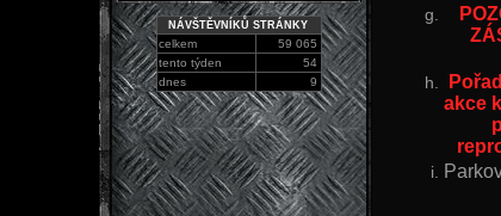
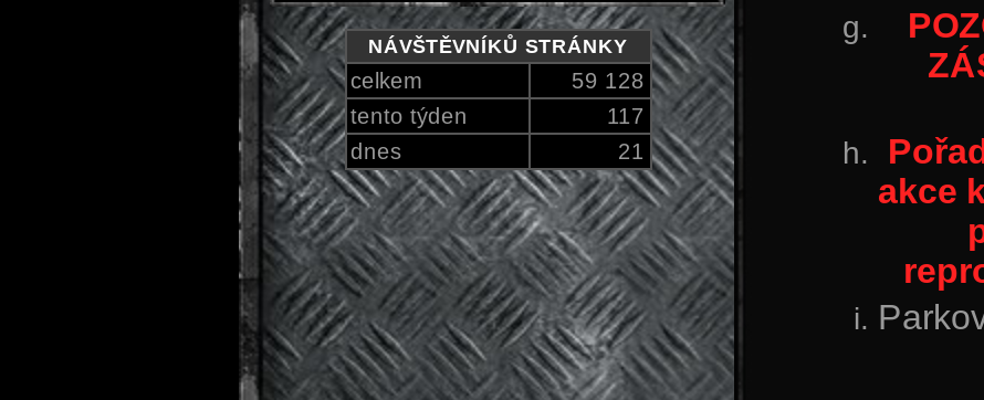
[279,37,318,50] 59 065 -> [572,69,645,93] 59 128
[304,56,318,69] 54 -> [607,104,645,128] 117
[311,75,318,88] 9 -> [618,139,645,164] 21

